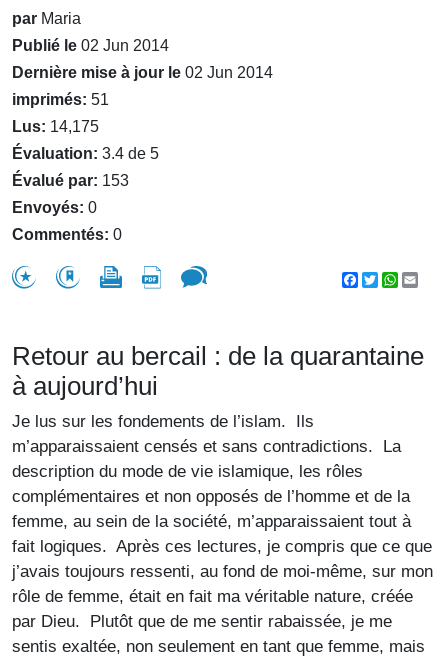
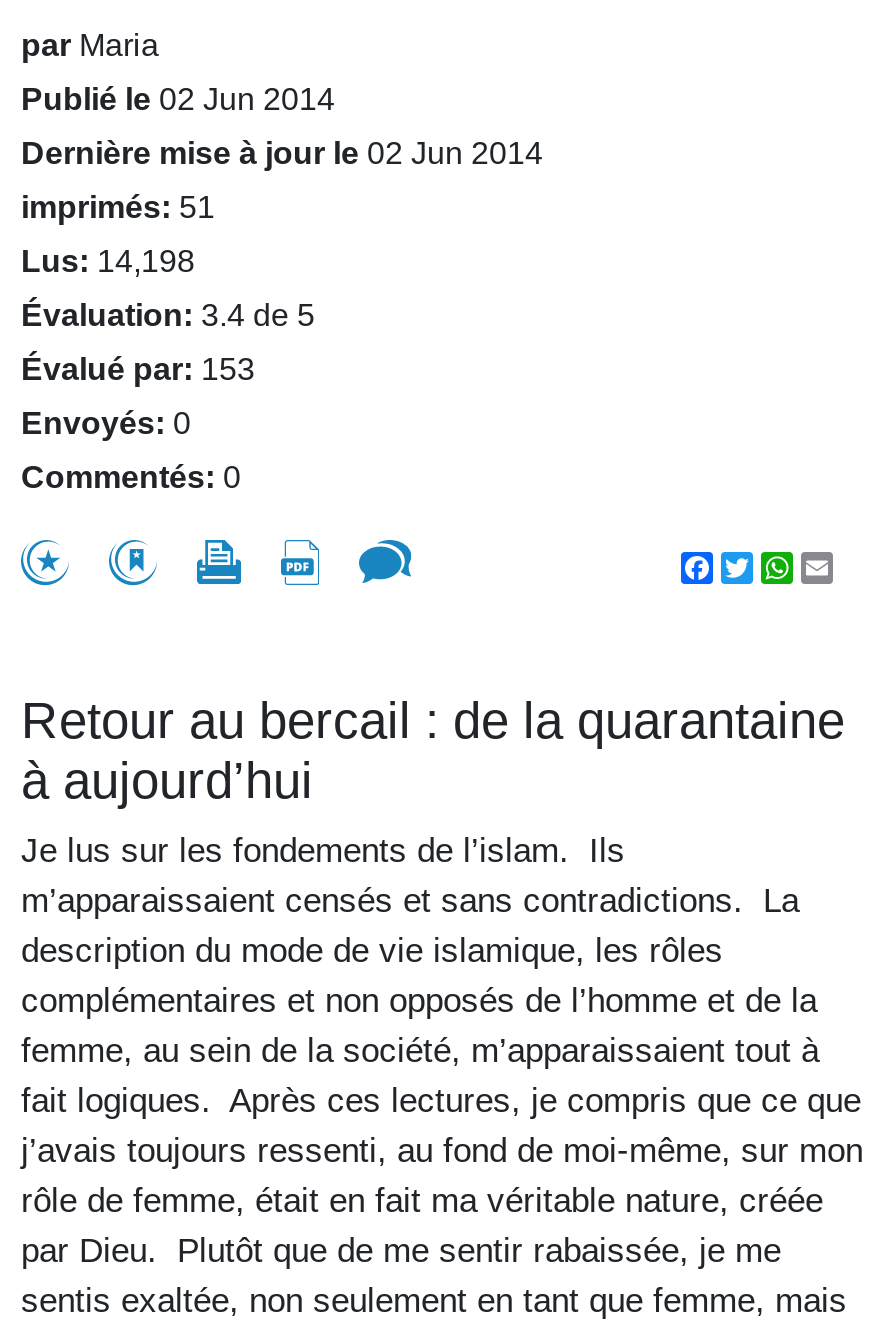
[12,118,99,135] Lus: 14,175 -> [21,243,195,277] Lus: 14,198

